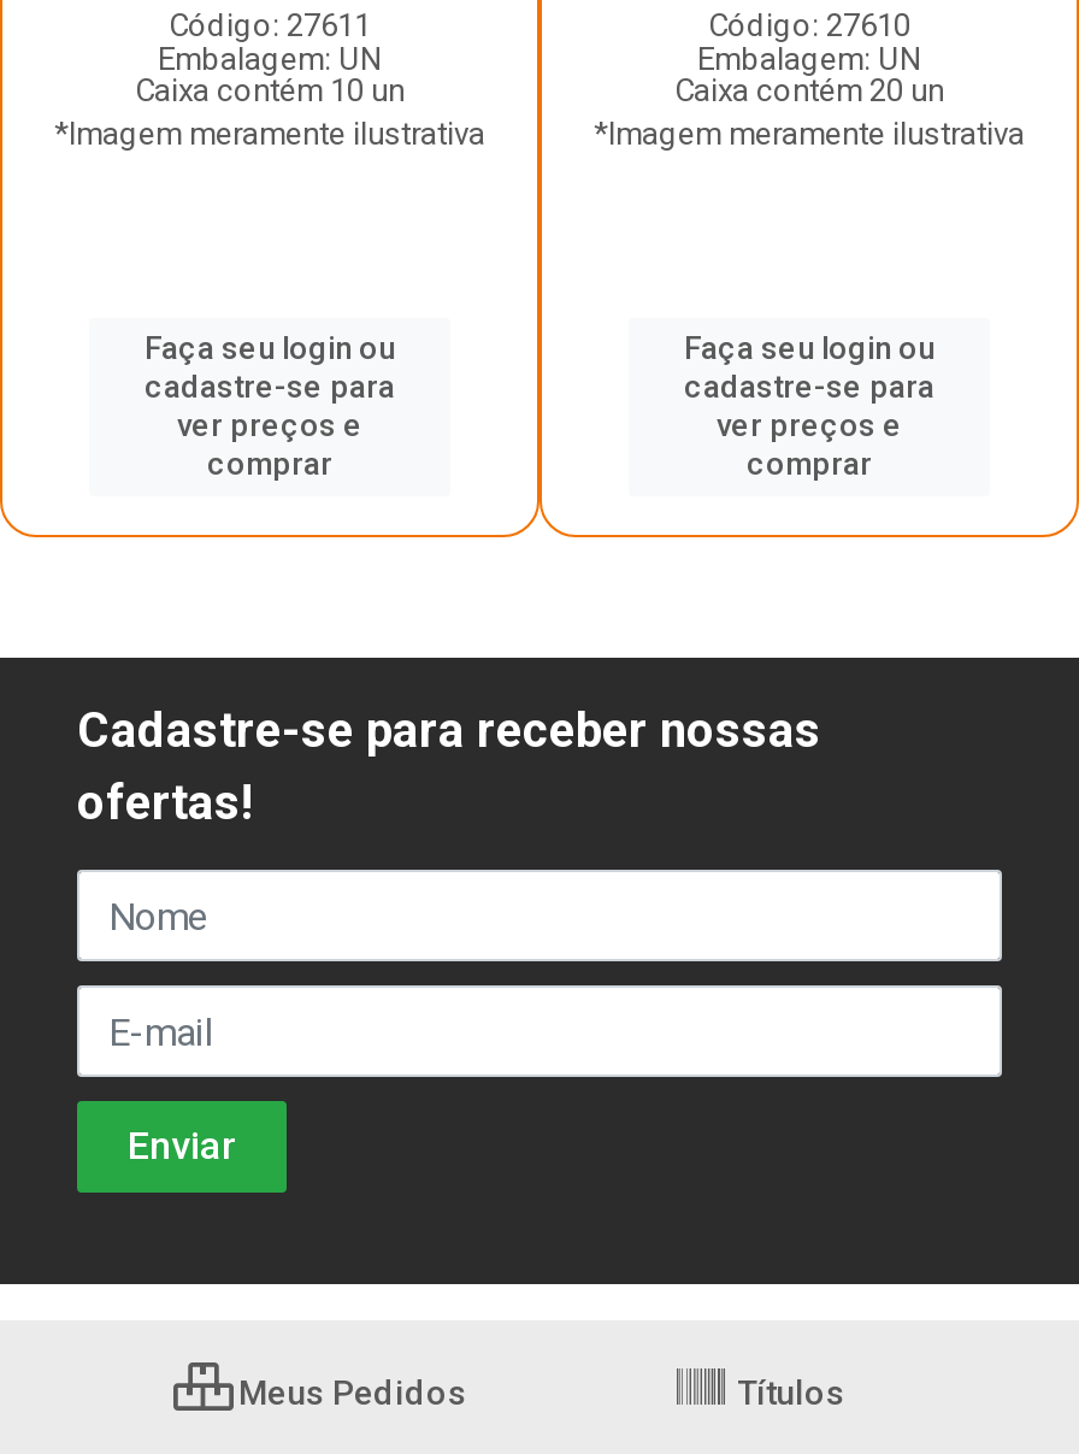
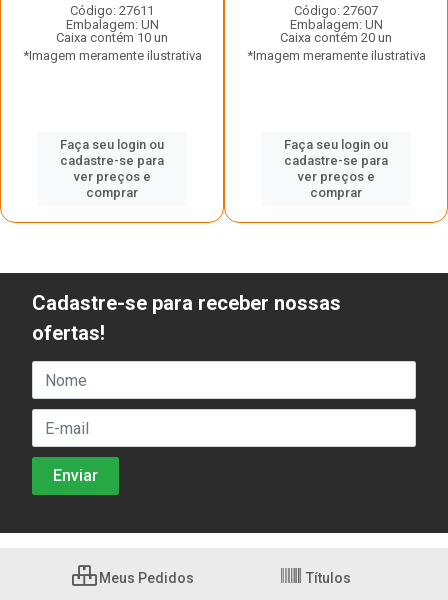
[708,7,910,43] Código: 27610 -> [294,3,378,18] Código: 27607

